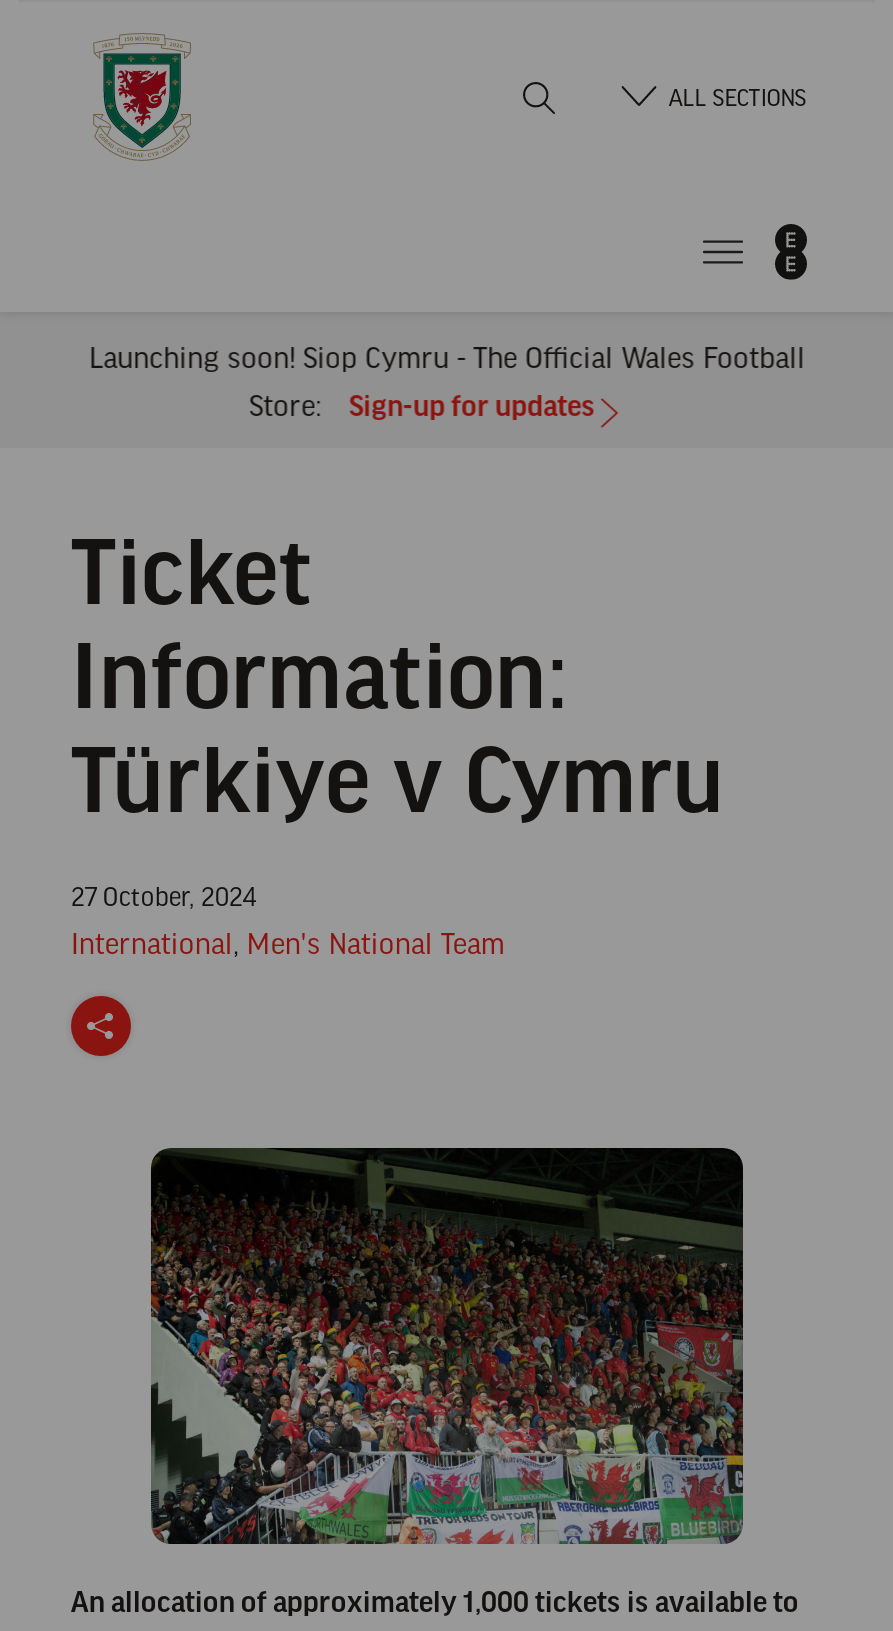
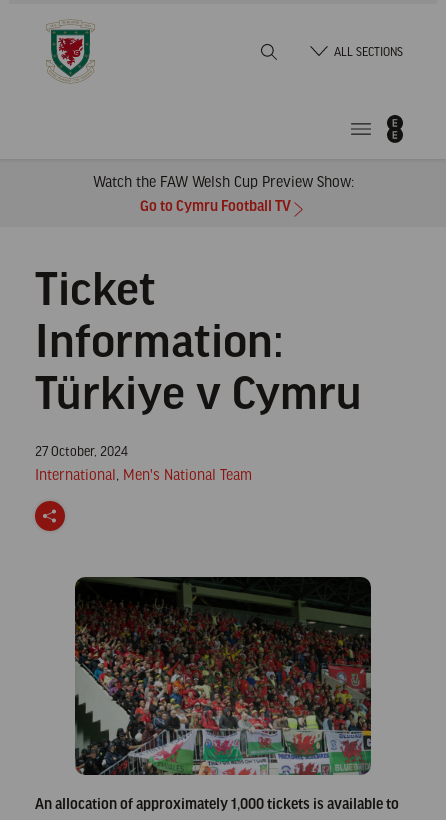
[89,340,805,372] Launching soon! Siop Cymru - The Official Wales Football -> [92,173,353,189] Watch the FAW Welsh Cup Preview Show:
[249,388,595,424] Store: | Sign-up for updates -> [140,199,291,215] Go to Cymru Football TV

